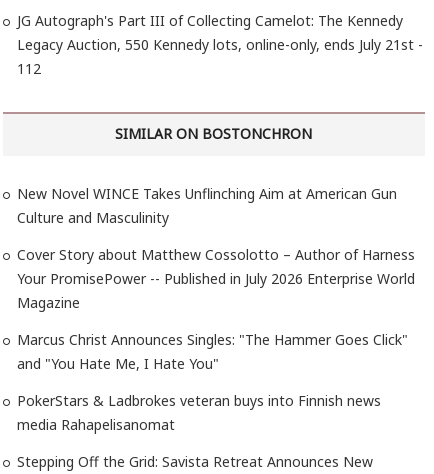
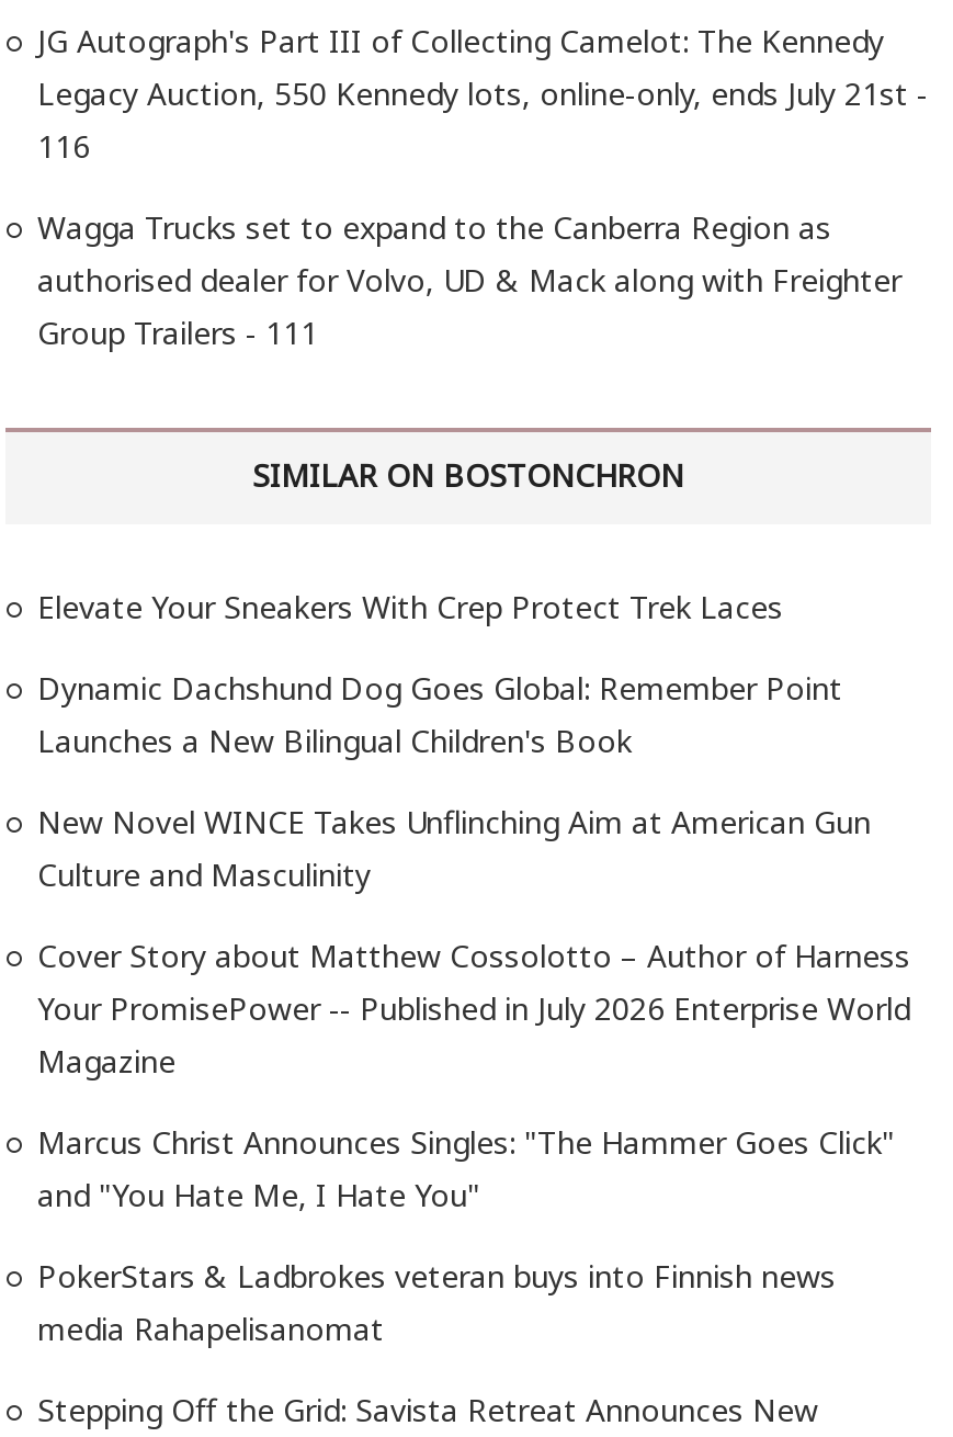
[17,59,41,78] 112 -> [37,125,901,353] 116 | Wagga Trucks set to expand to the Canberra Region as | authorised dealer for Volvo, UD & Mack along with Freighter | Group Trailers - 111
none -> [37,586,842,761] Elevate Your Sneakers With Crep Protect Trek Laces | Dynamic Dachshund Dog Goes Global: Remember Point | Launches a New Bilingual Children's Book

